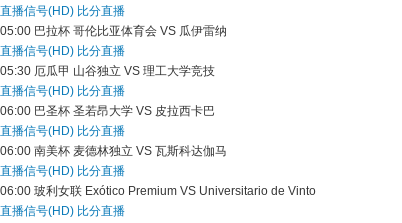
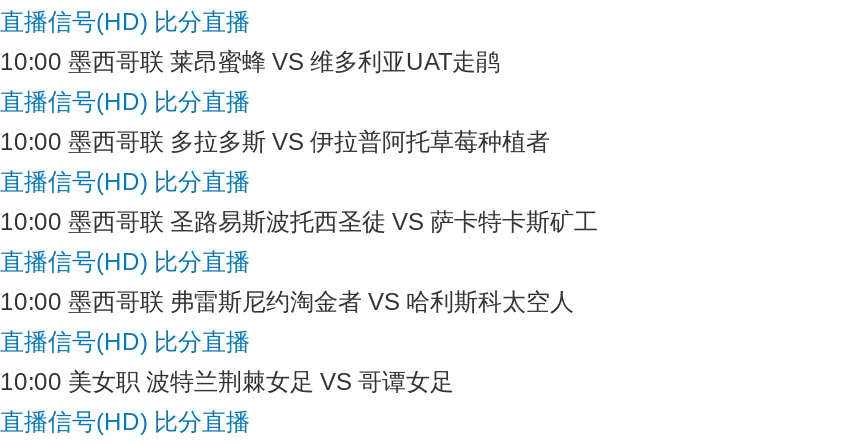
[0,24,227,38] 05:00 巴拉杯哥伦比亚体育会 VS 瓜伊雷纳 -> [0,48,500,76] 10:00 墨西哥联莱昂蜜蜂 VS 维多利亚UAT走鹃
[0,64,215,78] 05:30 厄瓜甲山谷独立 VS 理工大学竞技 -> [0,128,550,156] 10:00 墨西哥联多拉多斯 VS 伊拉普阿托草莓种植者
[0,104,215,118] 06:00 巴圣杯圣若昂大学 VS 皮拉西卡巴 -> [0,208,598,236] 10:00 墨西哥联圣路易斯波托西圣徒 VS 萨卡特卡斯矿工
[0,144,227,158] 06:00 南美杯麦德林独立 VS 瓦斯科达伽马 -> [0,288,574,316] 10:00 墨西哥联弗雷斯尼约淘金者 VS 哈利斯科太空人
[0,184,316,198] 06:00 玻利女联Exótico Premium VS Universitario de Vinto -> [0,368,454,396] 10:00 美女职波特兰荆棘女足 VS 哥谭女足

